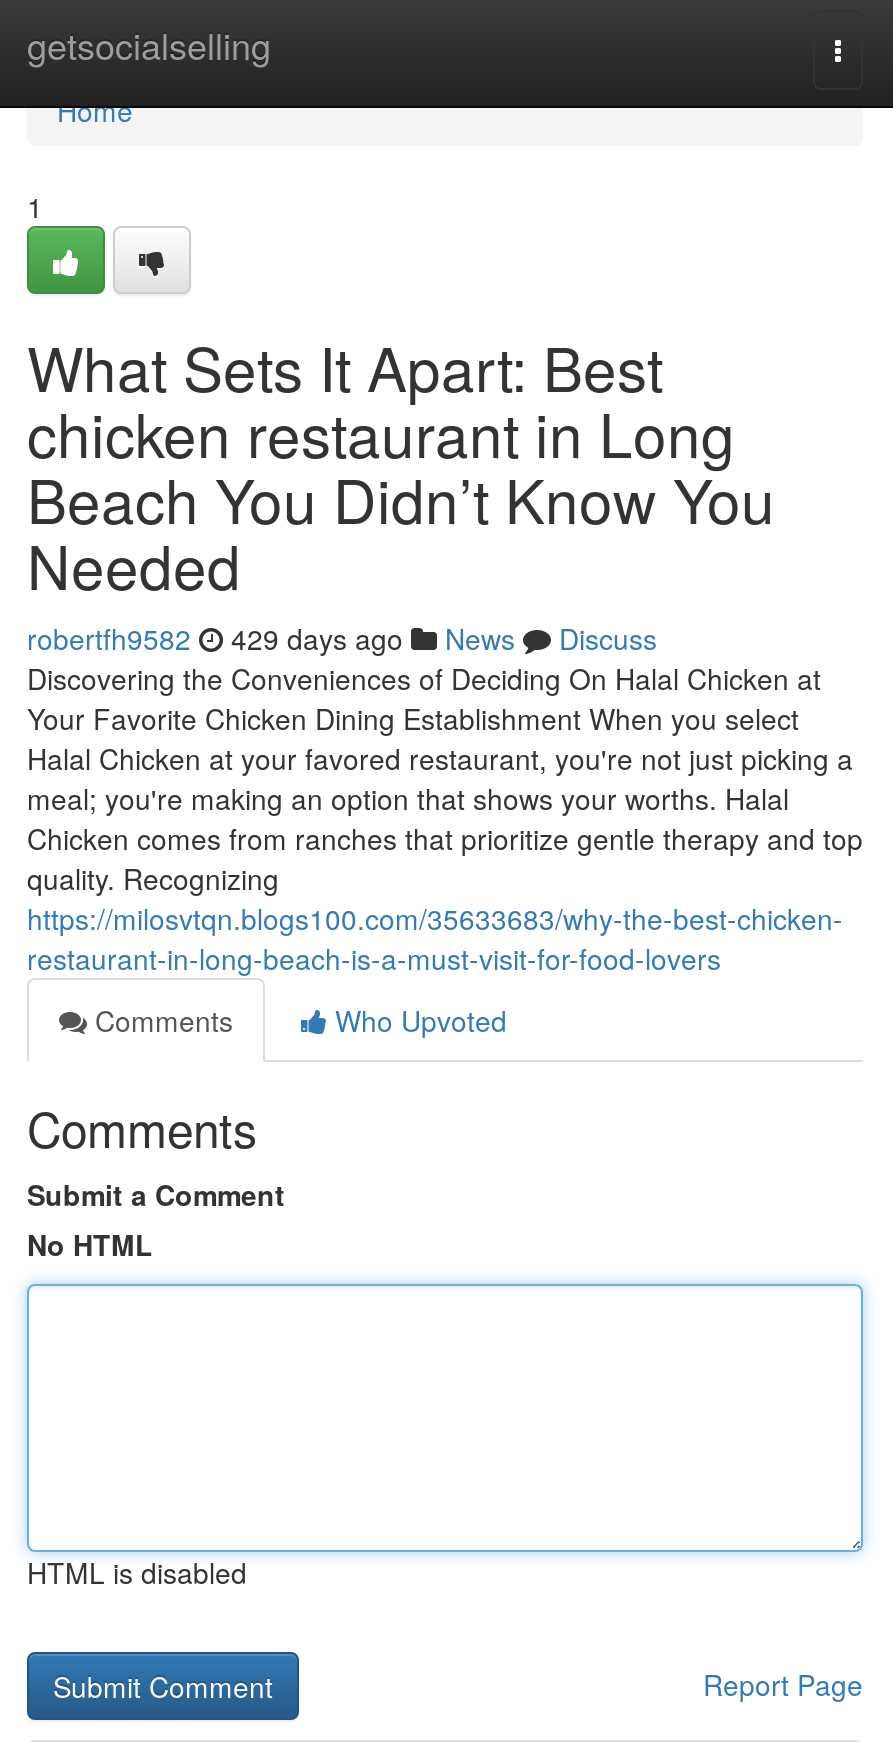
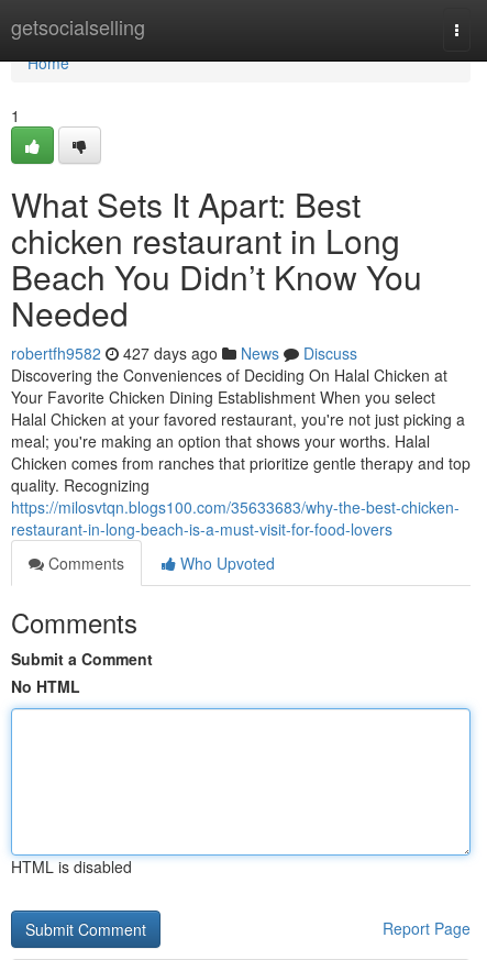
[27,618,657,658] robertfh9582 429 days ago News Discuss -> [11,342,357,364] robertfh9582 427 days ago News Discuss

